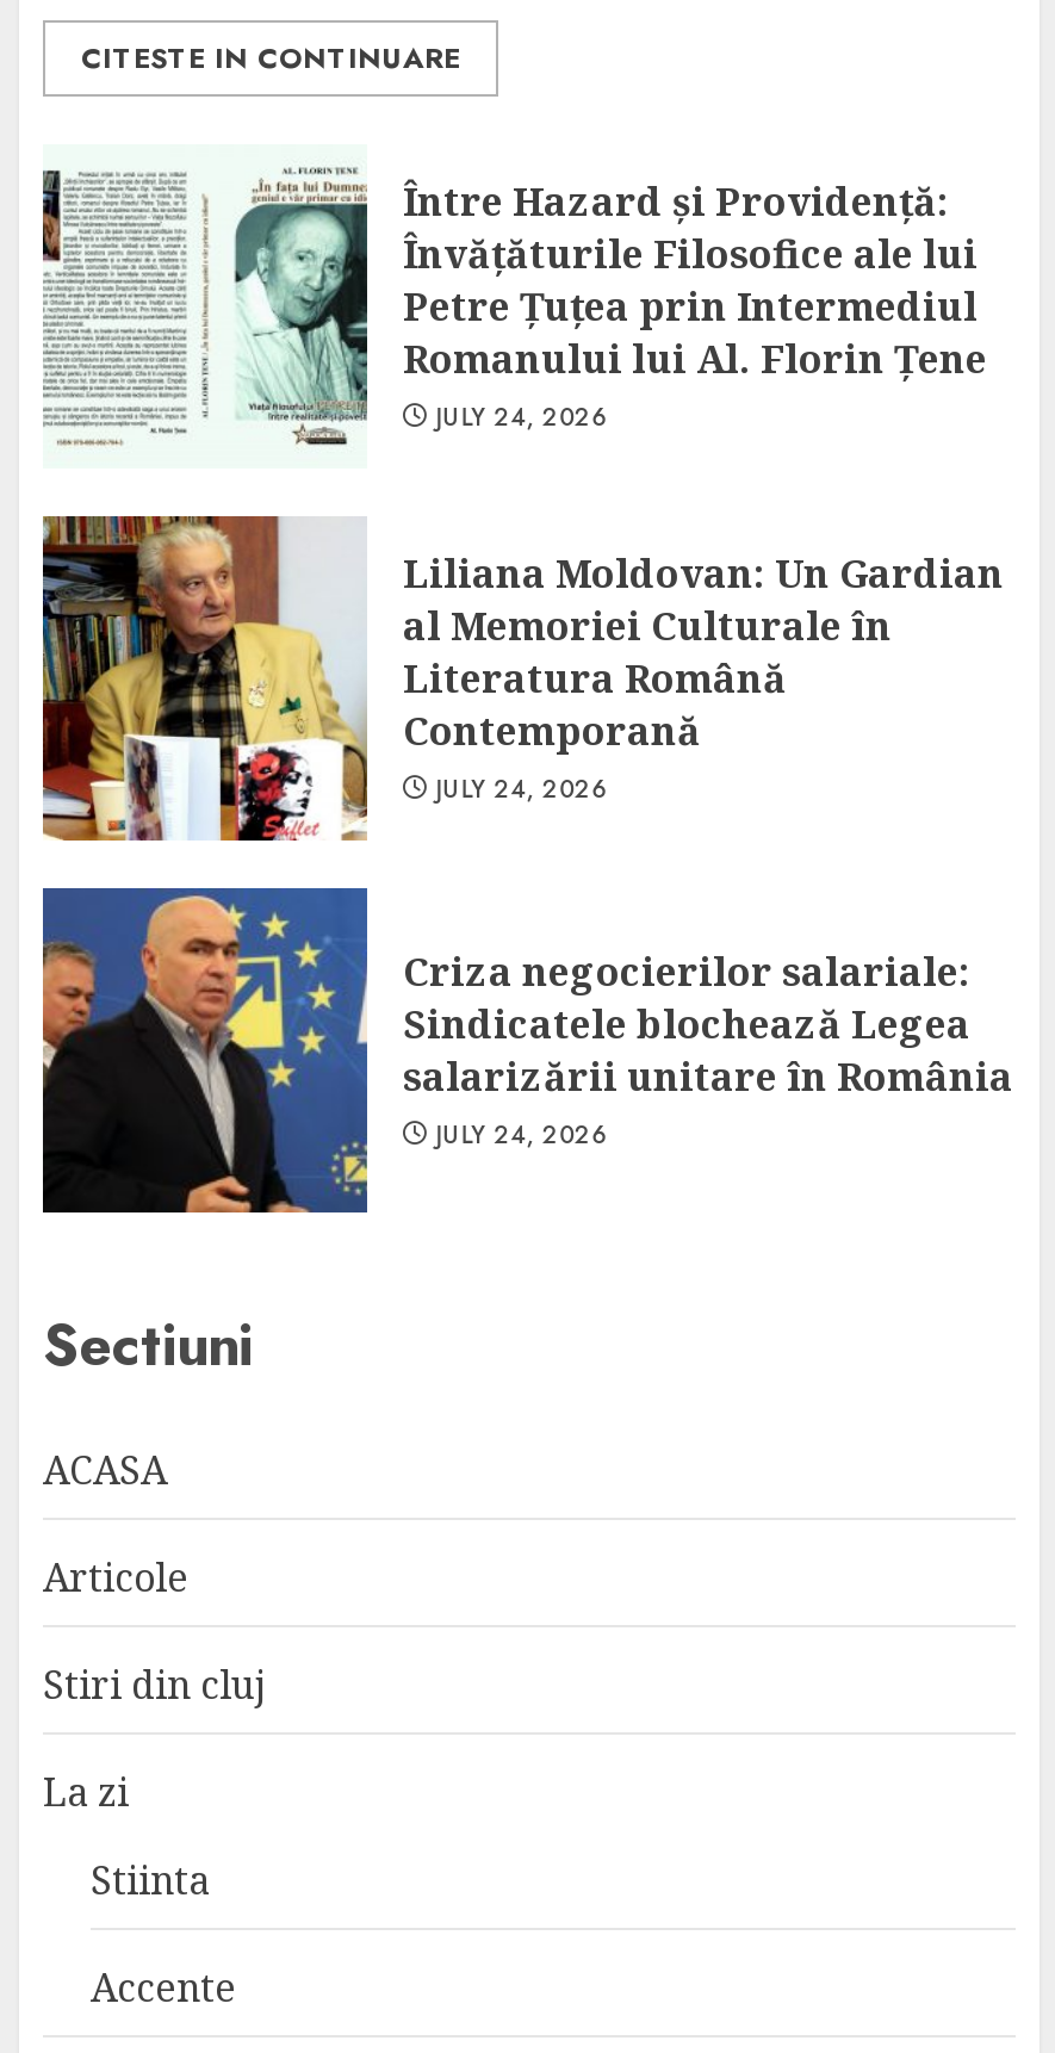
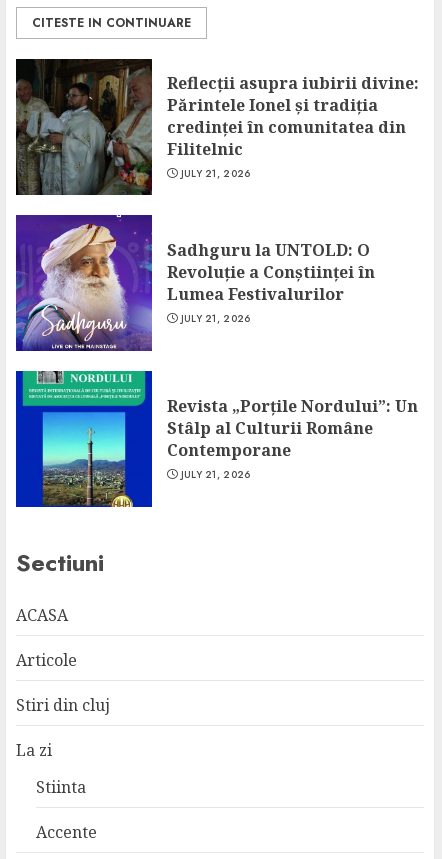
[41,144,987,469] [image] | Între Hazard și Providență: | Învățăturile Filosofice ale lui | Petre Țuțea prin Intermediul | Romanului lui Al. Florin Țene | JULY 24, 2026 -> [15,58,419,196] [image] | Reflecții asupra iubirii divine: | Părintele Ionel și tradiția | credinței în comunitatea din | Filitelnic | JULY 21, 2026
[41,514,1004,843] [image] | Liliana Moldovan: Un Gardian | al Memoriei Culturale în | Literatura Română | Contemporană | JULY 24, 2026 -> [15,214,375,352] [image] | Sadhguru la UNTOLD: O | Revoluție a Conștiinței în | Lumea Festivalurilor | JULY 21, 2026
[41,888,1013,1215] [image] | Criza negocierilor salariale: | Sindicatele blochează Legea | salarizării unitare în România | JULY 24, 2026 -> [15,370,418,508] [image] | Revista „Porțile Nordului”: Un | Stâlp al Culturii Române | Contemporane | JULY 21, 2026

